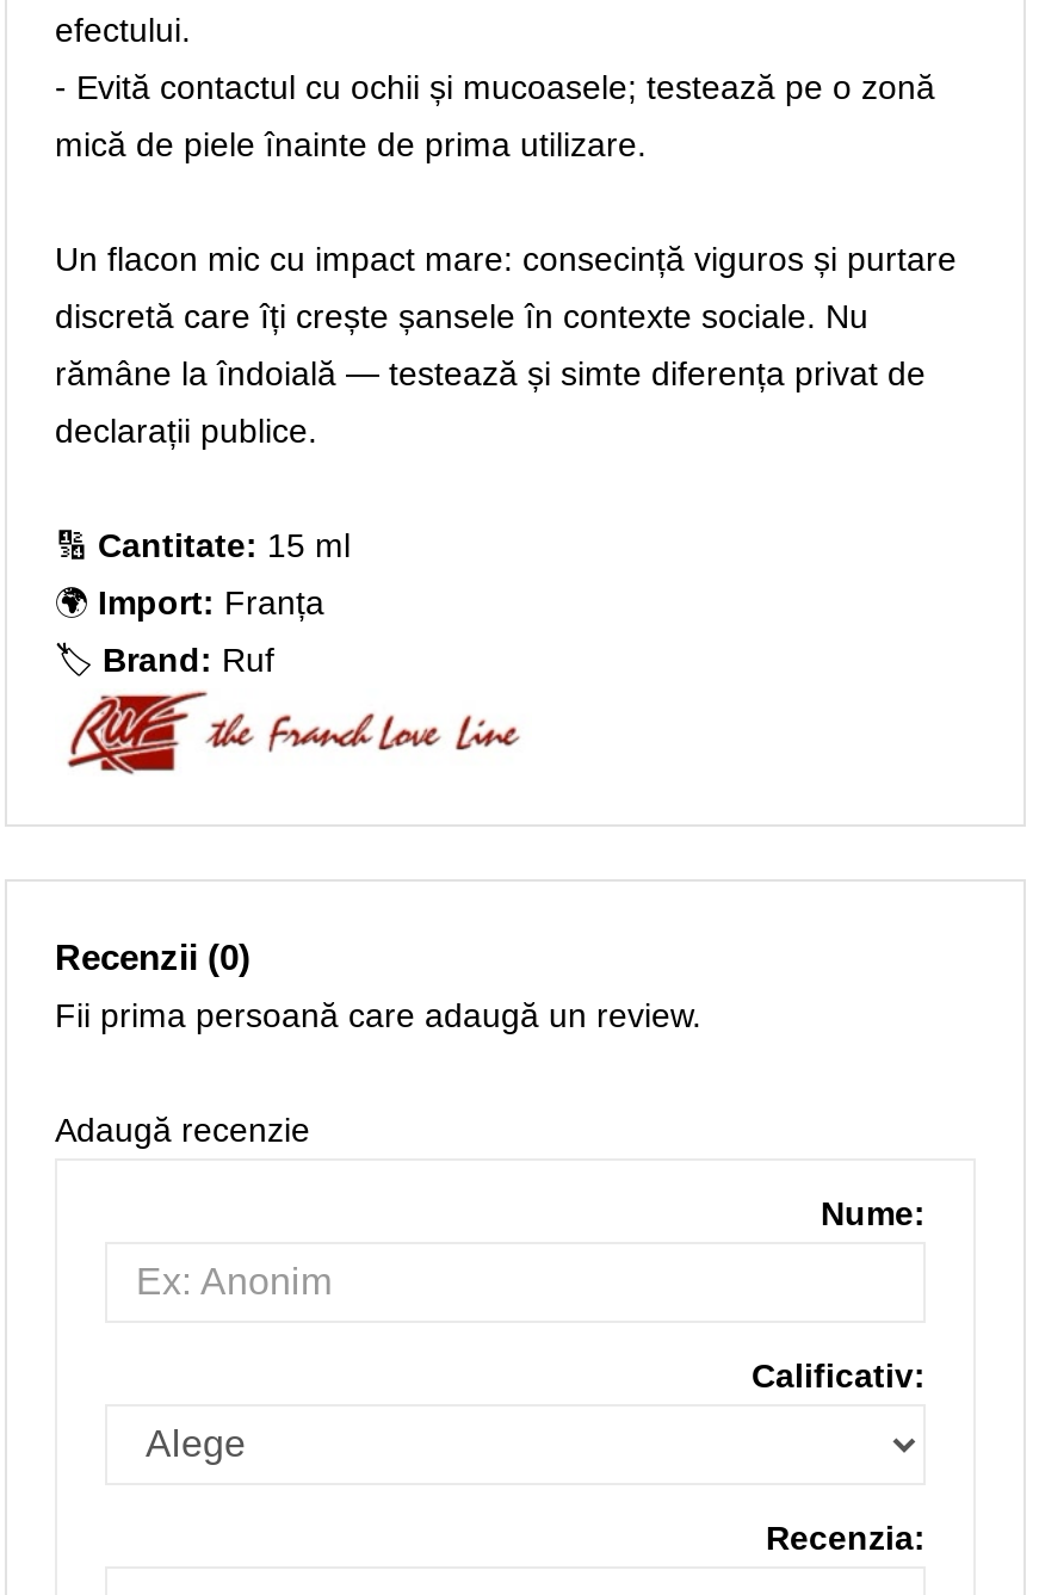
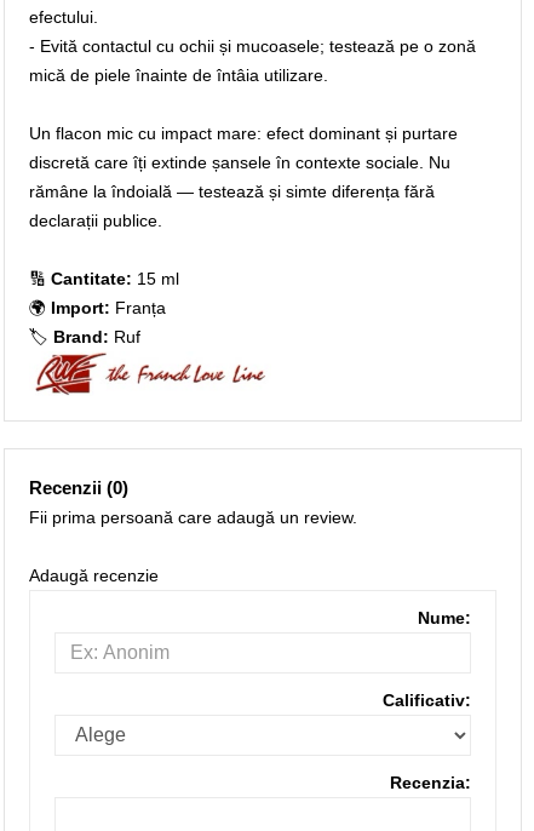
[55,125,647,163] mică de piele înainte de prima utilizare. -> [29,65,328,85] mică de piele înainte de întâia utilizare.
[55,240,957,278] Un flacon mic cu impact mare: consecință viguros și purtare -> [29,124,458,143] Un flacon mic cu impact mare: efect dominant și purtare
[55,297,868,335] discretă care îți crește șansele în contexte sociale. Nu -> [29,153,450,172] discretă care îți extinde șansele în contexte sociale. Nu
[55,354,926,392] rămâne la îndoială — testează și simte diferența privat de -> [29,182,435,201] rămâne la îndoială — testează și simte diferența fără

